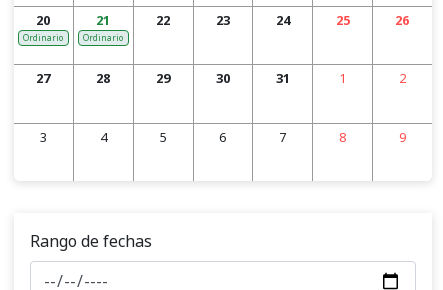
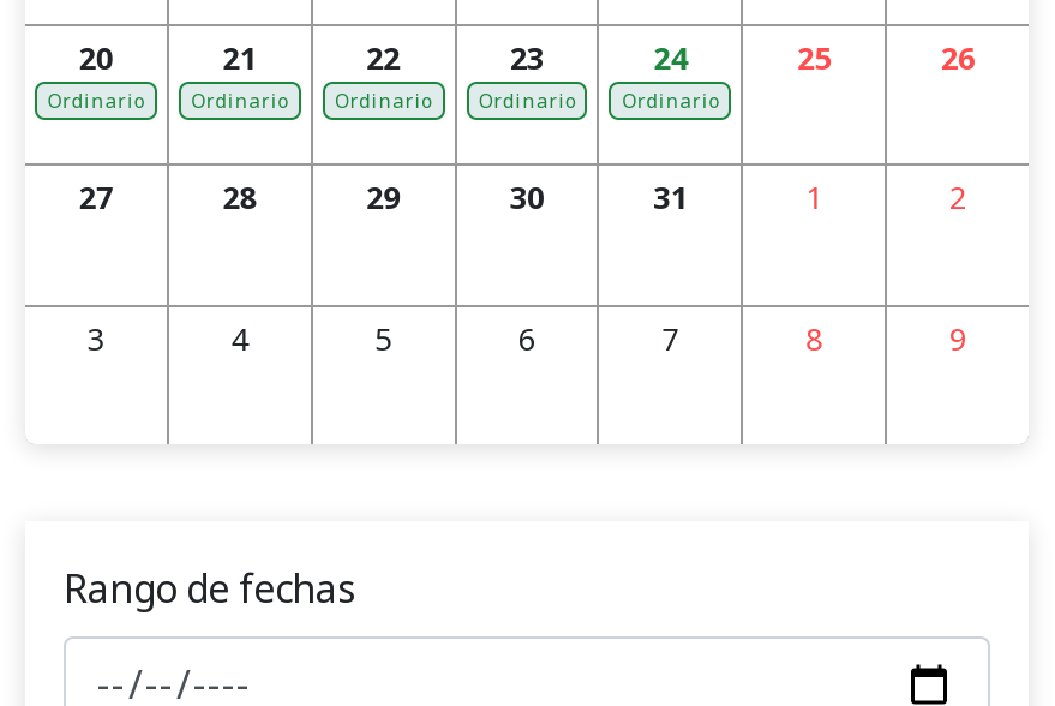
none -> [335,85,431,112] Ordinario
none -> [479,85,575,112] Ordinario
none -> [622,85,718,112] Ordinario

